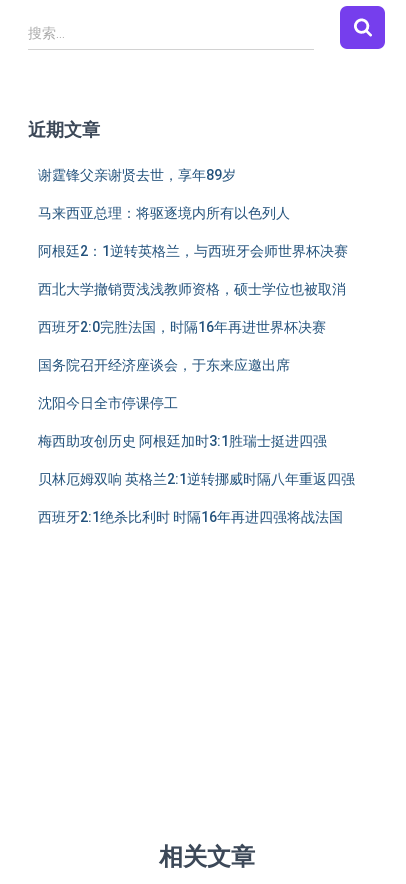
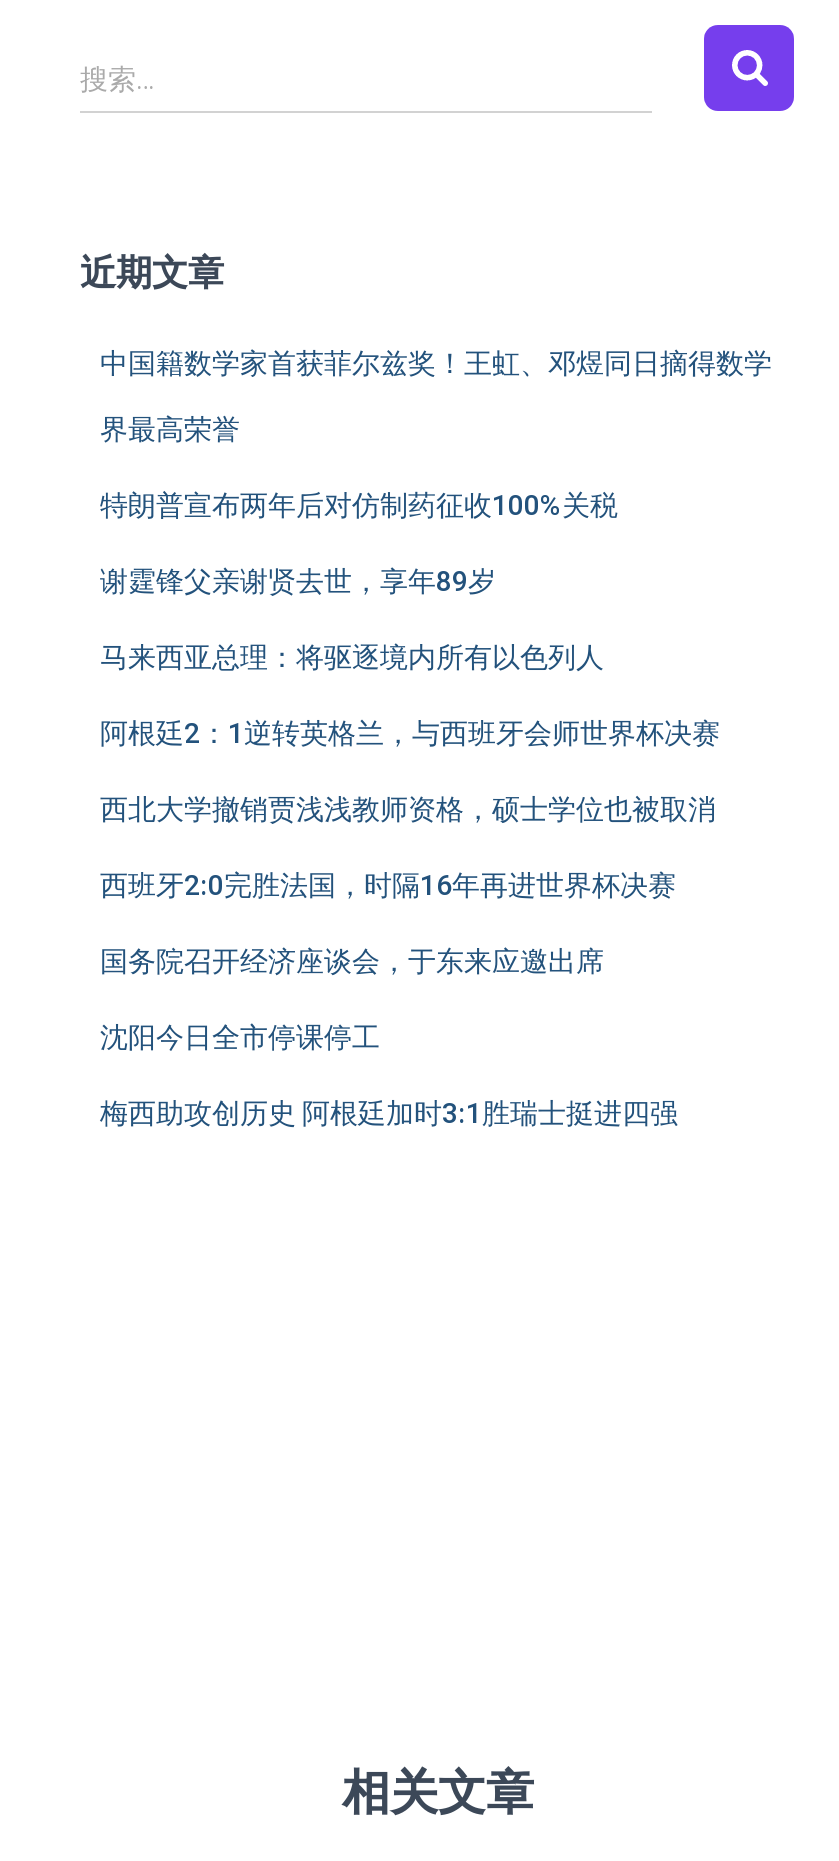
none -> [100,347,772,521] 中国籍数学家首获菲尔兹奖！王虹、邓煜同日摘得数学 | 界最高荣誉 | 特朗普宣布两年后对仿制药征收100%关税
moved [38,167,348,449] -> [100,565,720,1129]: 谢霆锋父亲谢贤去世，享年89岁 | 马来西亚总理：将驱逐境内所有以色列人 | 阿根廷2：1逆转英格兰，与西班牙会师世界杯决赛 | 西北大学撤销贾浅浅教师资格，硕士学位也被取消 | 西班牙2:0完胜法国，时隔16年再进世界杯决赛 | 国务院召开经济座谈会，于东来应邀出席 | 沈阳今日全市停课停工 | 梅西助攻创历史 阿根廷加时3:1胜瑞士挺进四强
[38,471,355,525] 贝林厄姆双响 英格兰2:1逆转挪威时隔八年重返四强 | 西班牙2:1绝杀比利时 时隔16年再进四强将战法国 -> none

